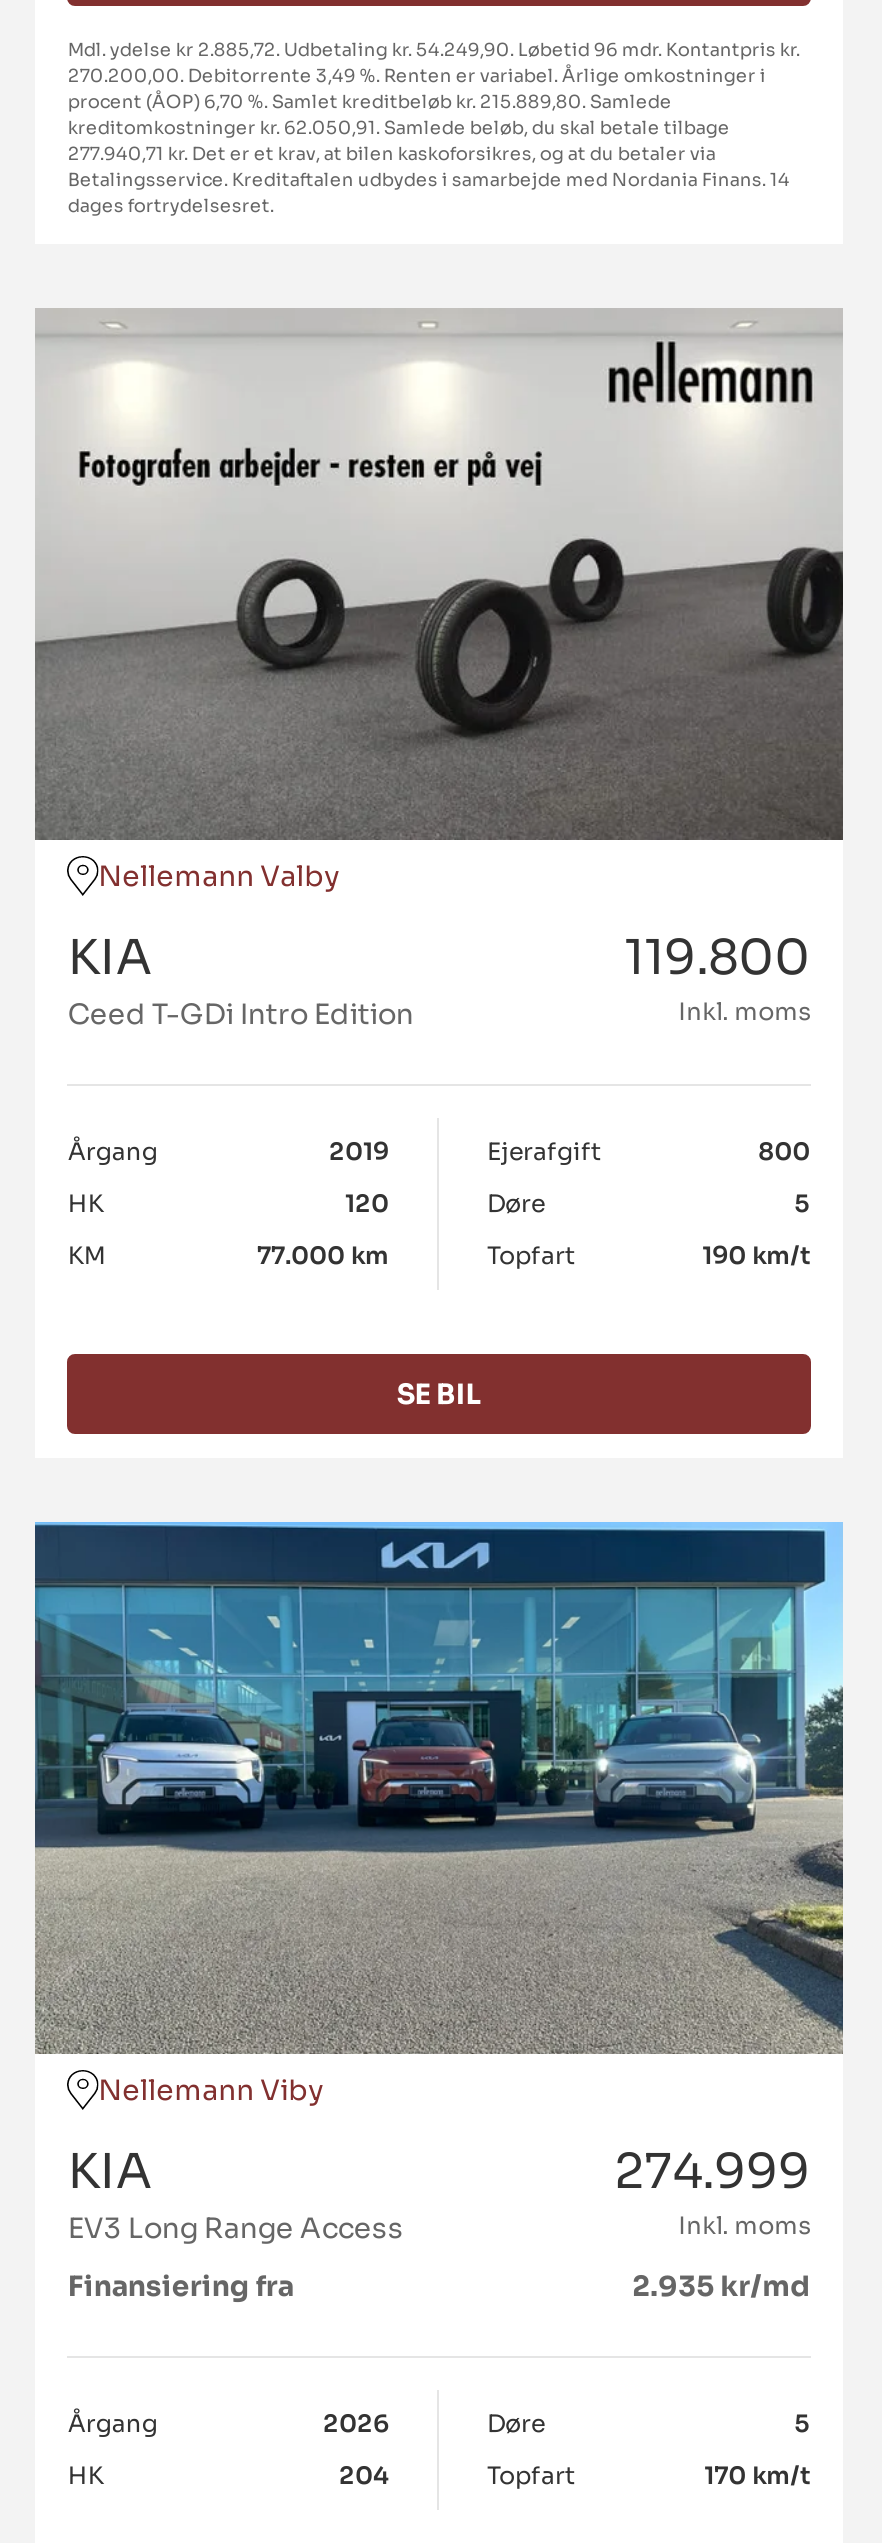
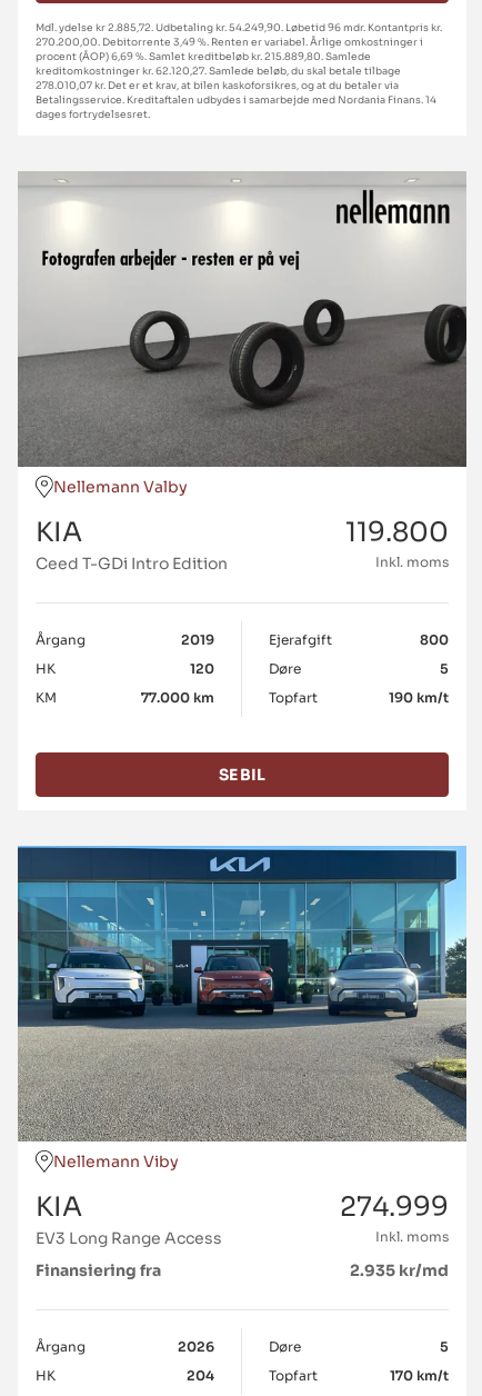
[68,91,672,115] procent (ÅOP) 6,70 %. Samlet kreditbeløb kr. 215.889,80. Samlede -> [36,50,371,64] procent (ÅOP) 6,69 %. Samlet kreditbeløb kr. 215.889,80. Samlede
[68,117,730,141] kreditomkostninger kr. 62.050,91. Samlede beløb, du skal betale tilbage -> [36,65,401,78] kreditomkostninger kr. 62.120,27. Samlede beløb, du skal betale tilbage
[68,143,716,167] 277.940,71 kr. Det er et krav, at bilen kaskoforsikres, og at du betaler via -> [36,79,399,93] 278.010,07 kr. Det er et krav, at bilen kaskoforsikres, og at du betaler via

